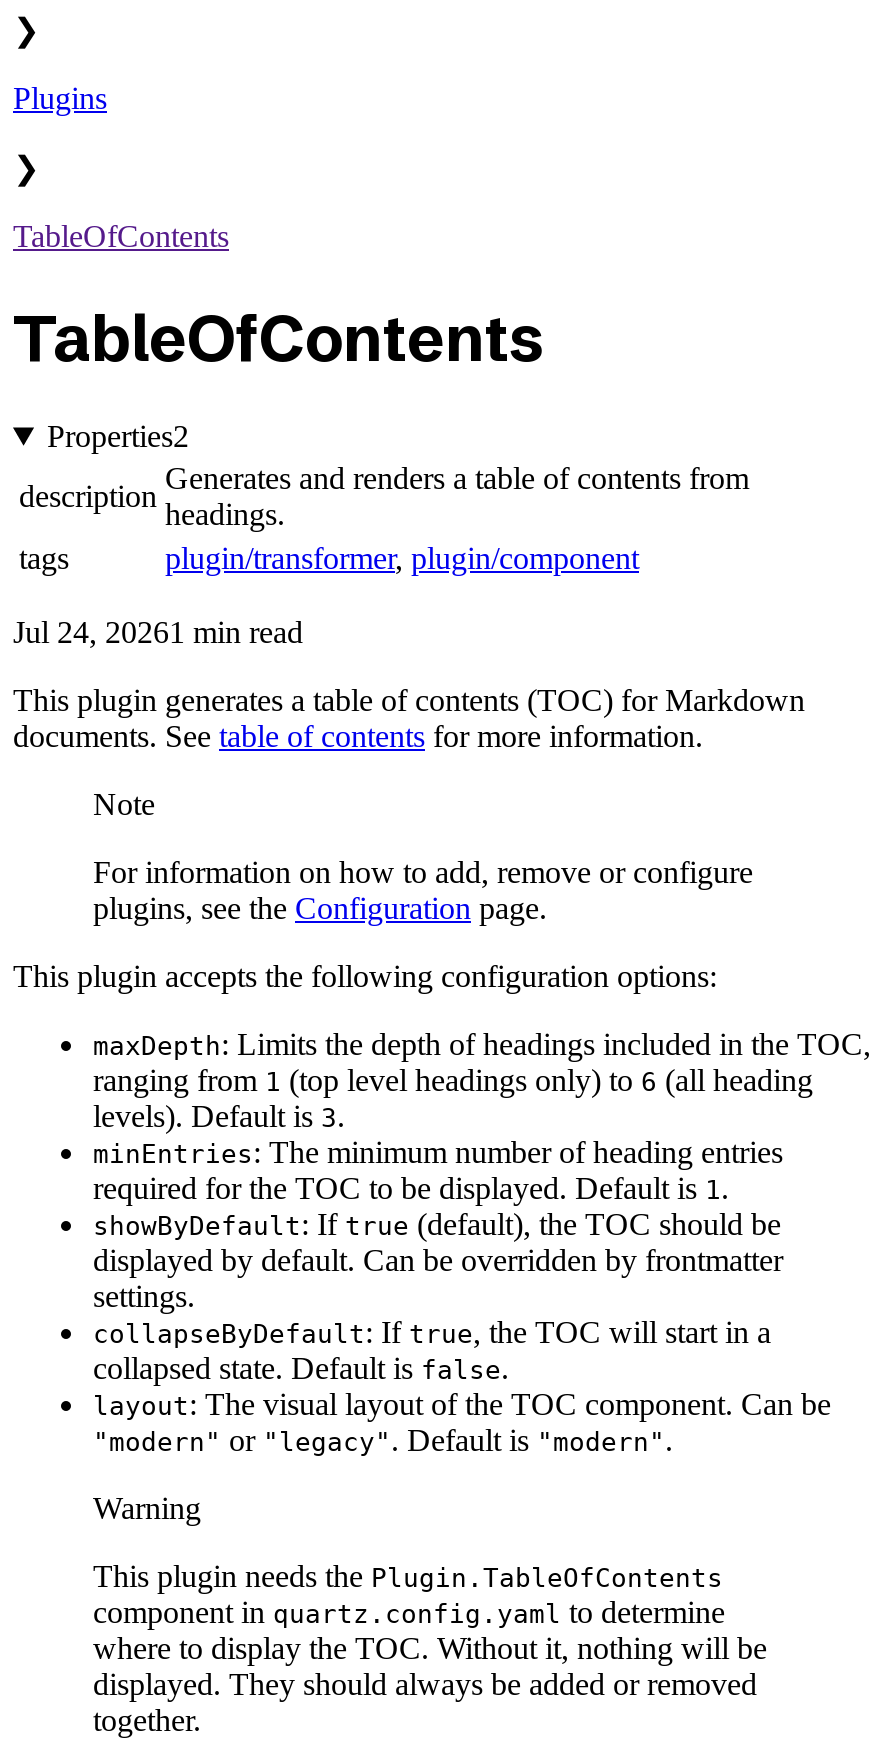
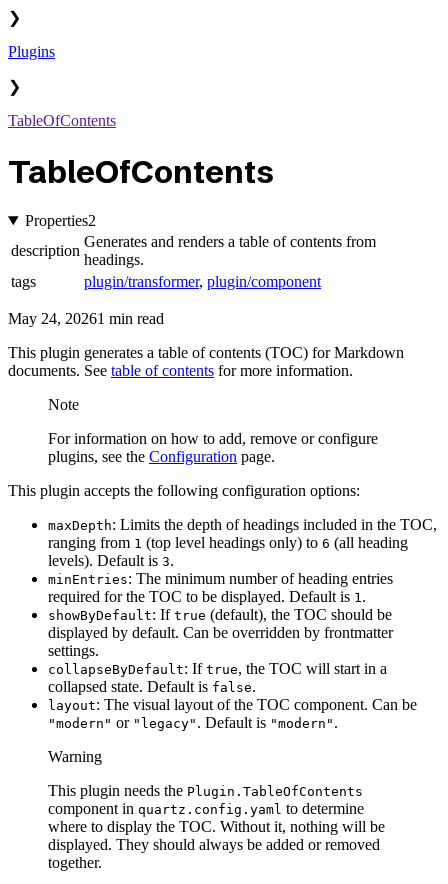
[13,615,303,649] Jul 24, 20261 min read -> [8,310,164,327] May 24, 20261 min read

